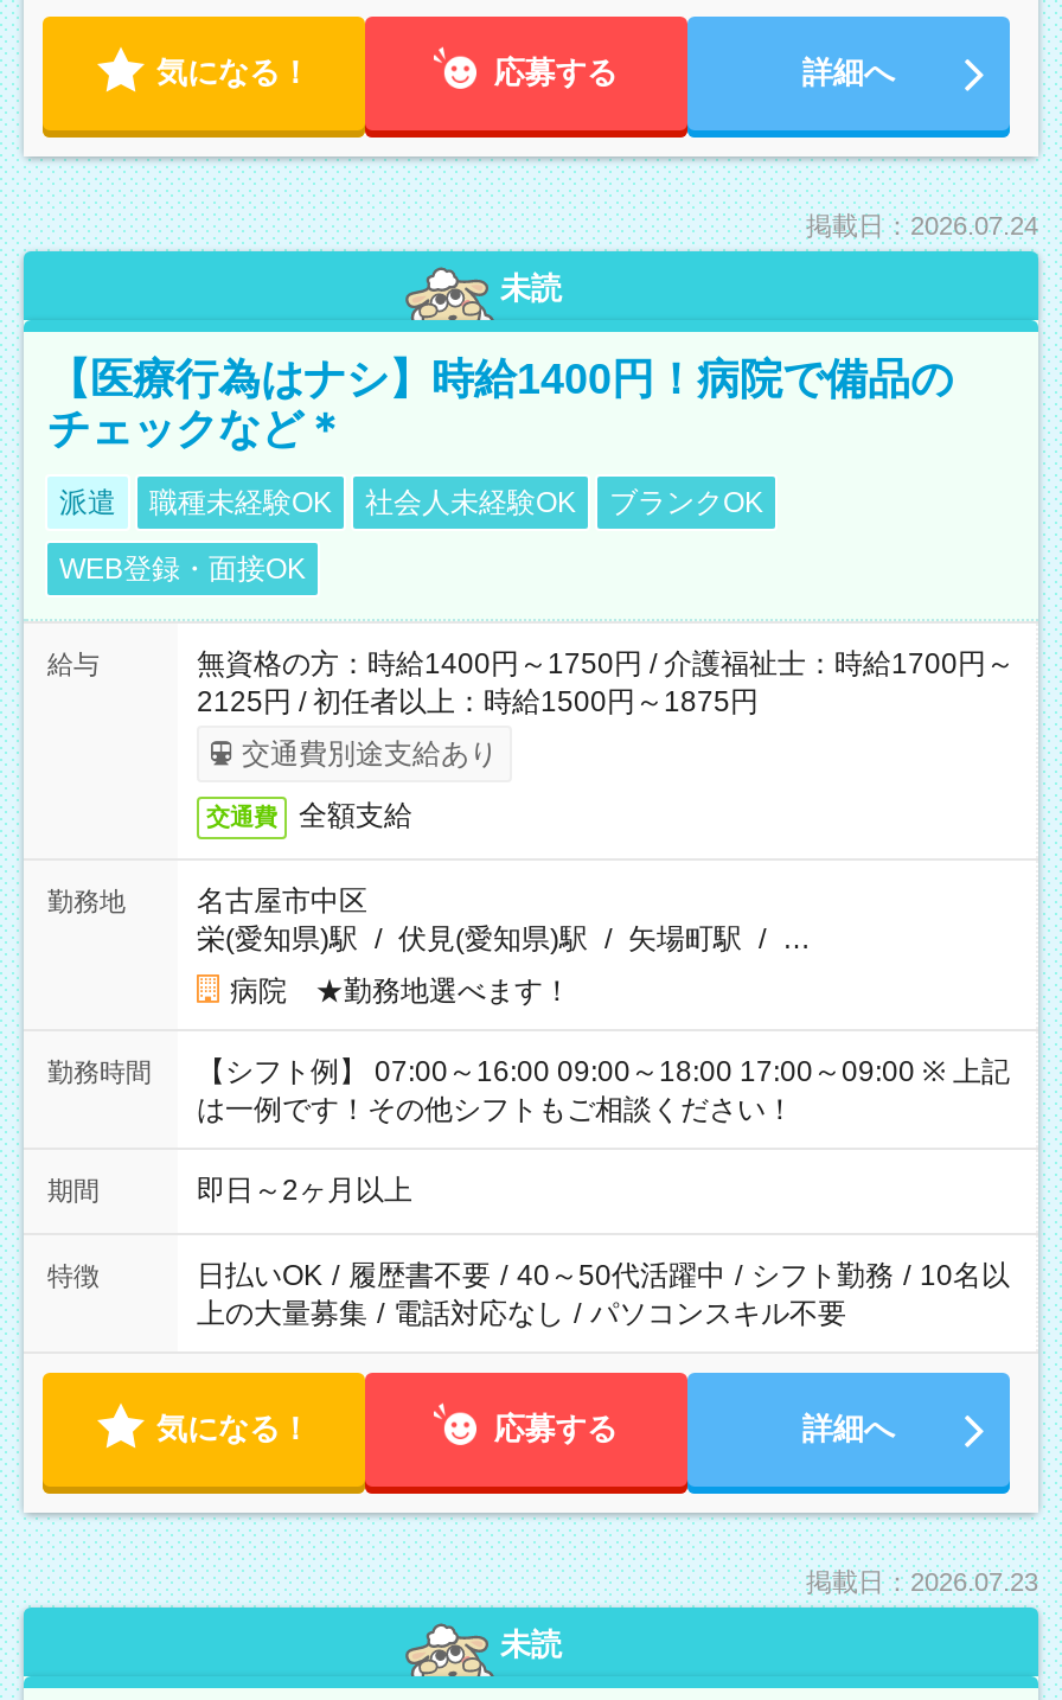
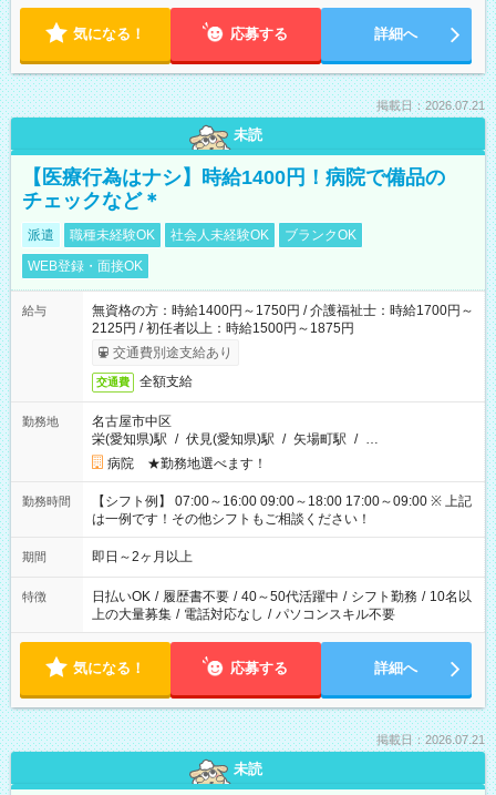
[806,211,1038,239] 掲載日：2026.07.24 -> [376,99,485,112] 掲載日：2026.07.21
[806,1567,1038,1596] 掲載日：2026.07.23 -> [376,733,485,746] 掲載日：2026.07.21

